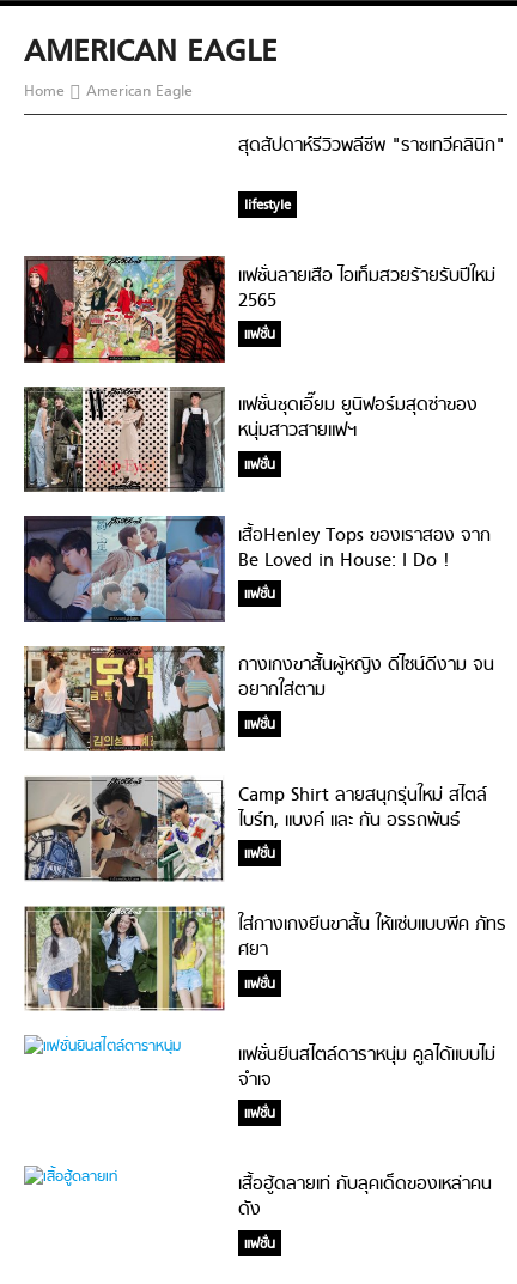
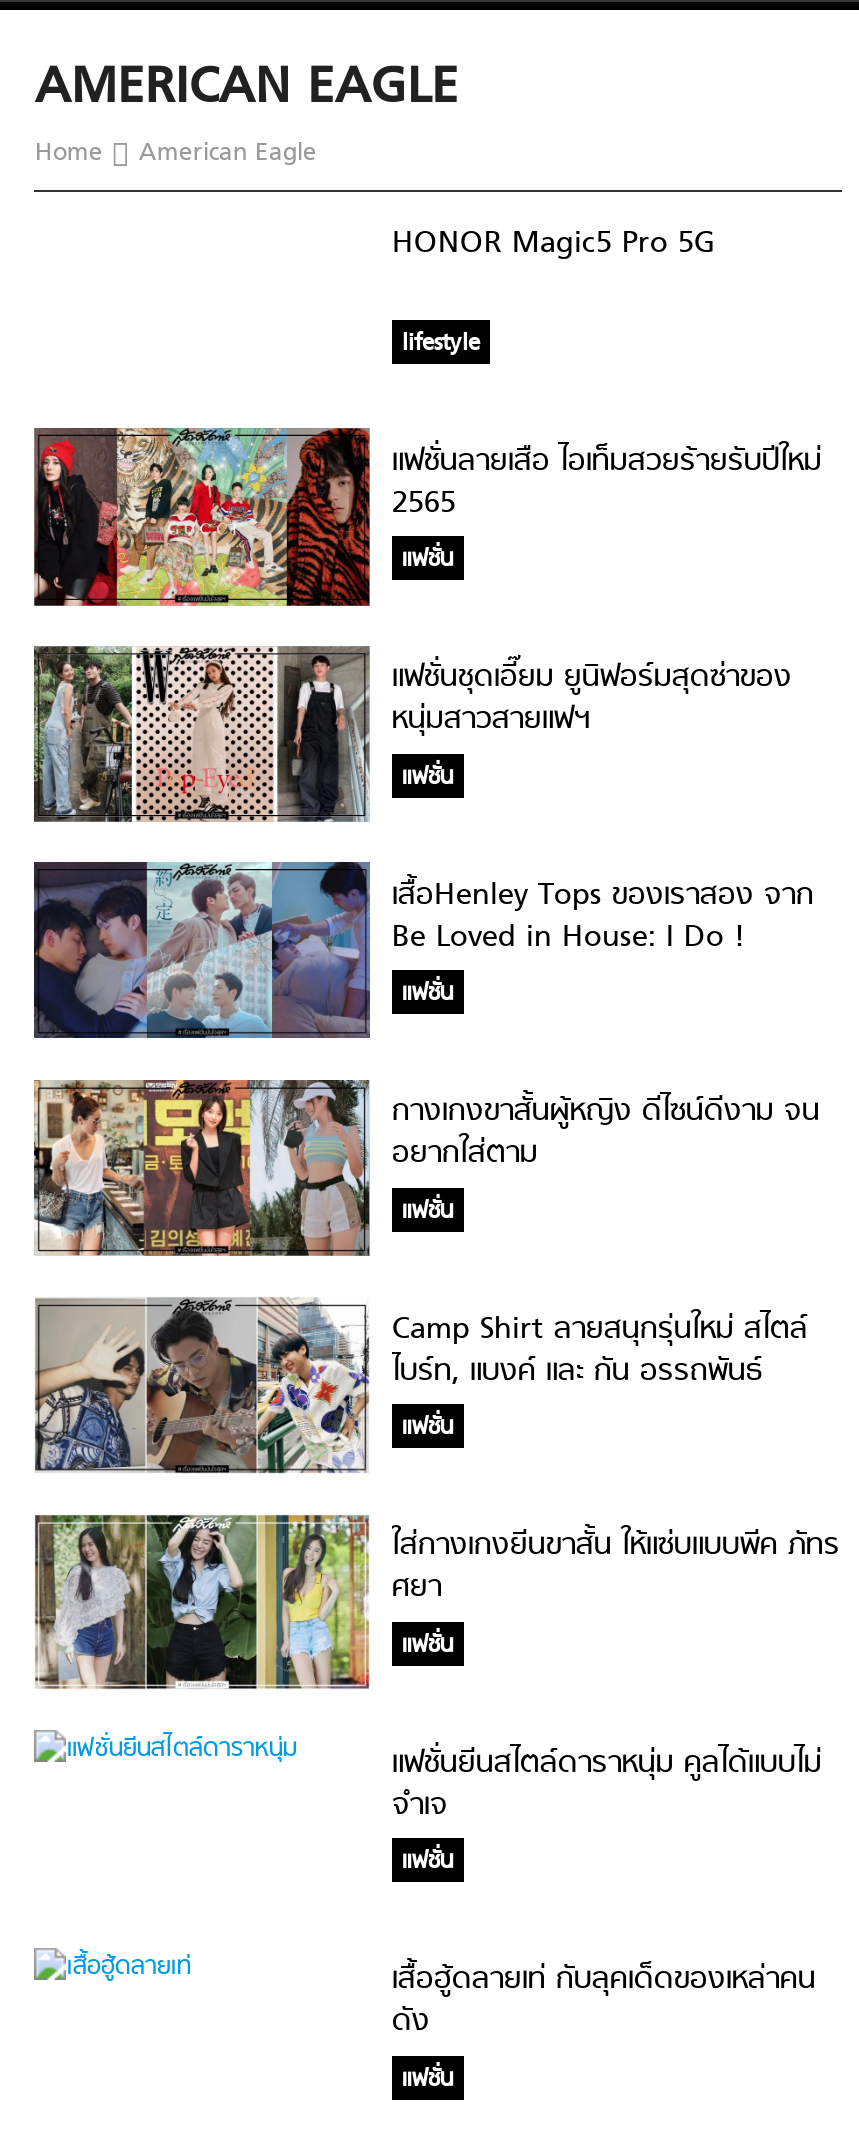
[238,132,505,161] สุดสัปดาห์รีวิวพลีชีพ "ราชเทวีคลินิก" -> [392,221,716,269] HONOR Magic5 Pro 5G

